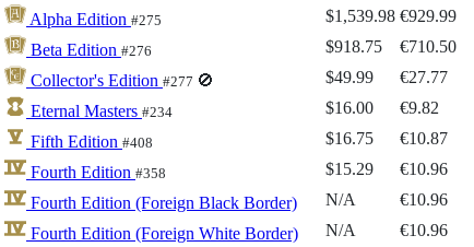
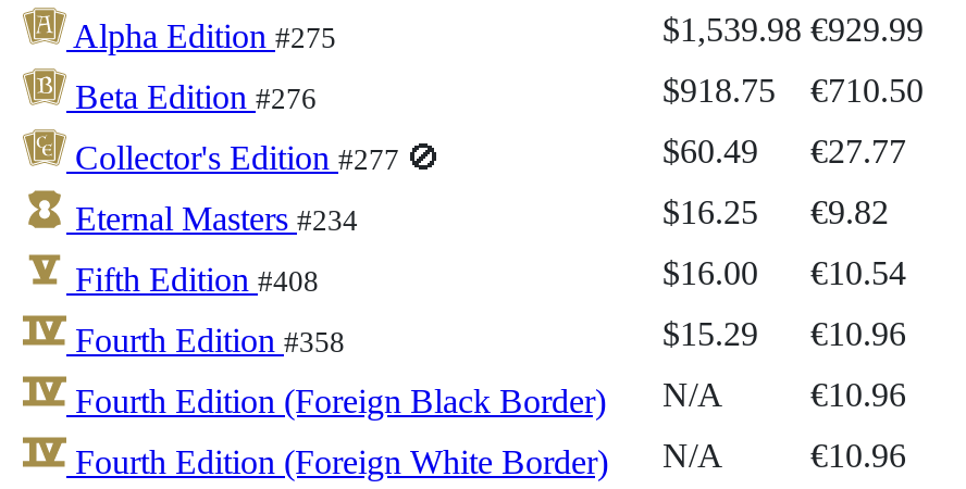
[325,67,448,86] $49.99 €27.77 -> [662,131,906,168] $60.49 €27.77
[325,98,439,116] $16.00 €9.82 -> [662,192,889,229] $16.25 €9.82
[325,128,374,147] $16.75 -> [662,253,758,290] $16.00
[400,128,448,147] €10.87 -> [810,253,906,290] €10.54

